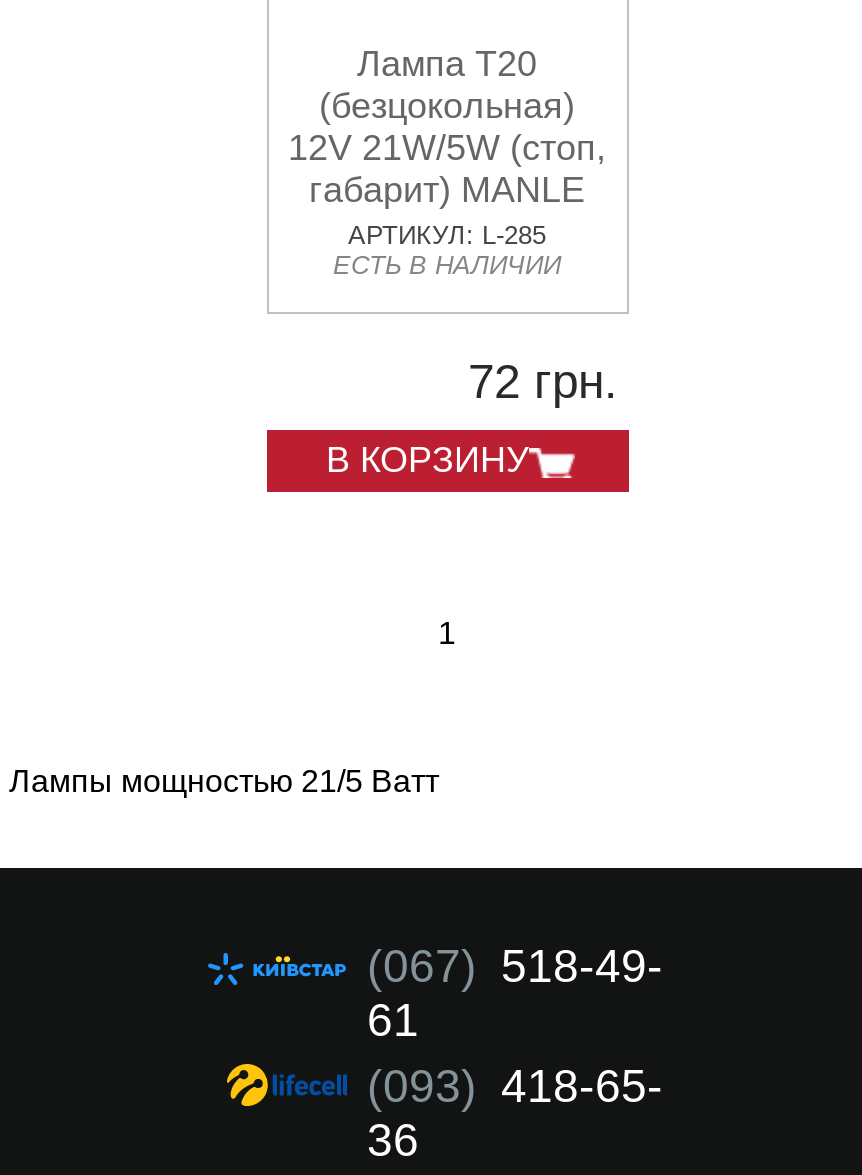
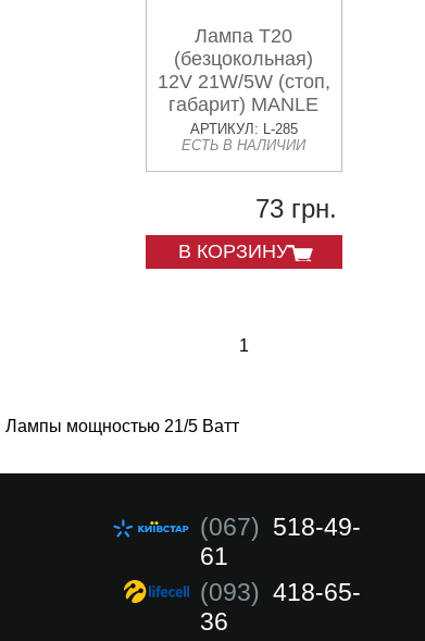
[468,354,618,408] 72 грн. -> [255,194,336,223] 73 грн.

